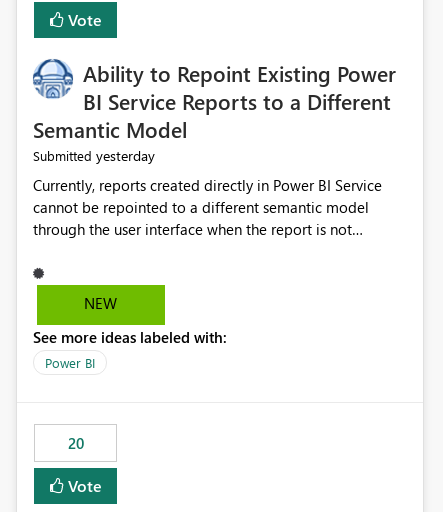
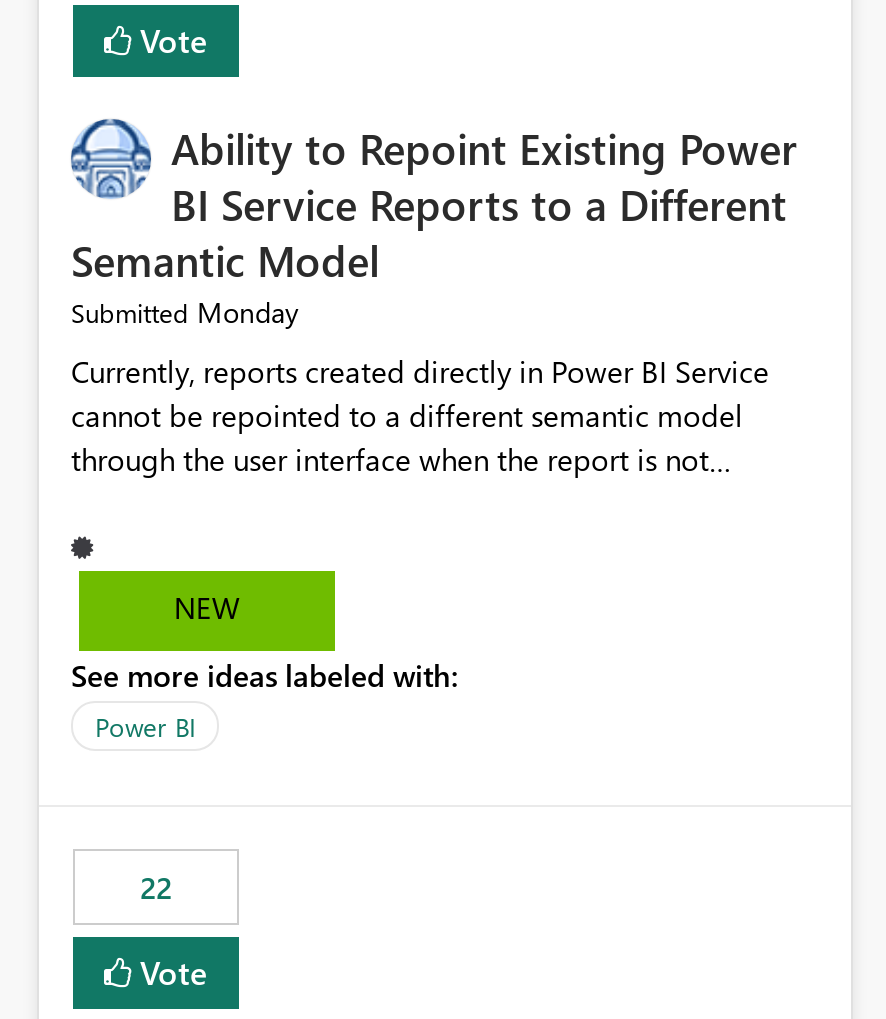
[33,146,155,165] Submitted yesterday -> [71,294,299,332] Submitted Monday
[67,433,83,453] 20 -> [140,868,172,908] 22

